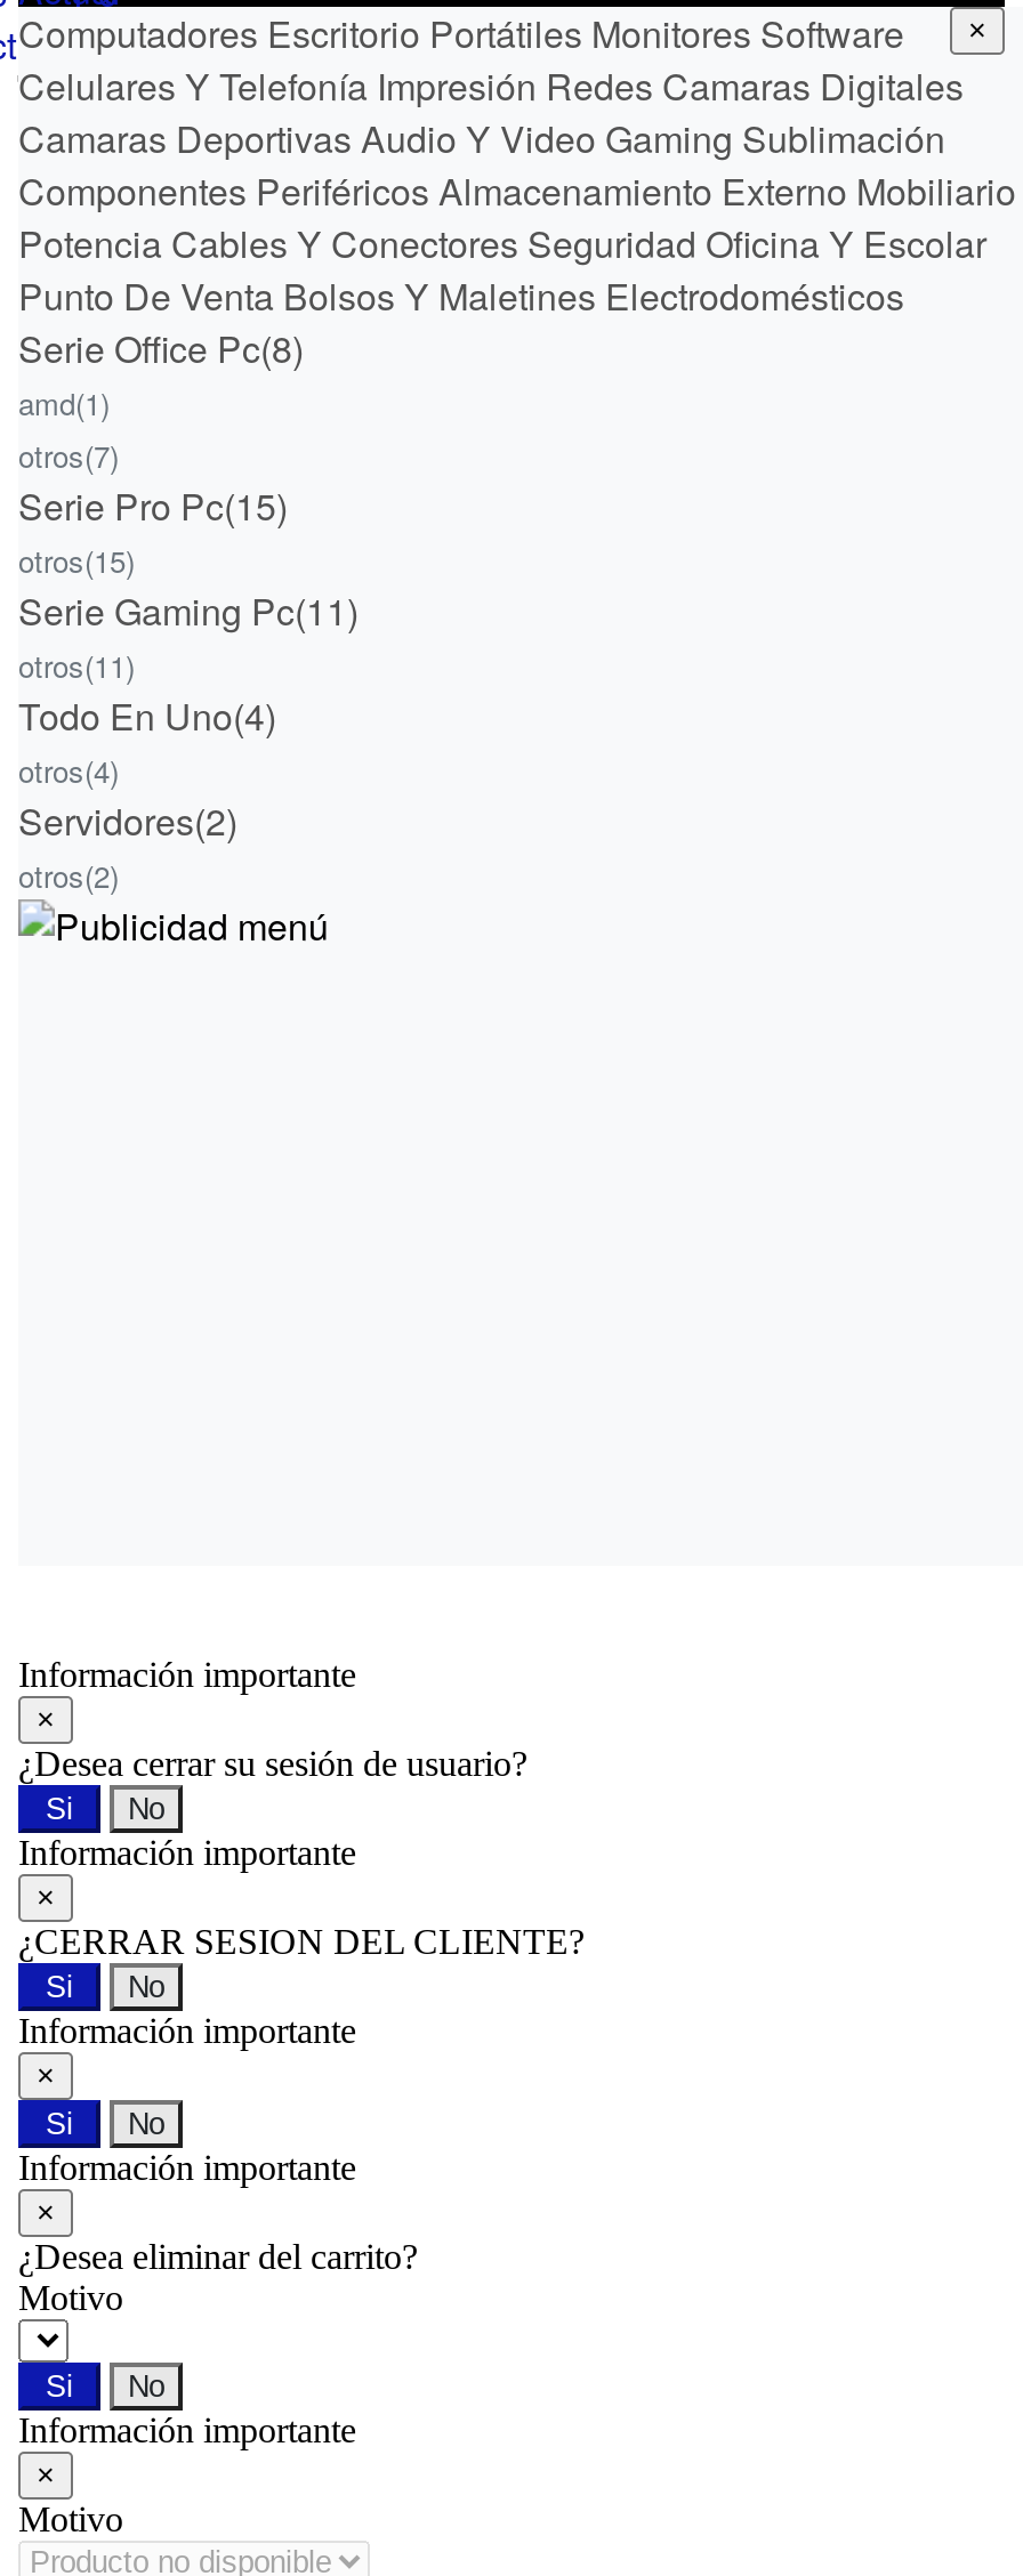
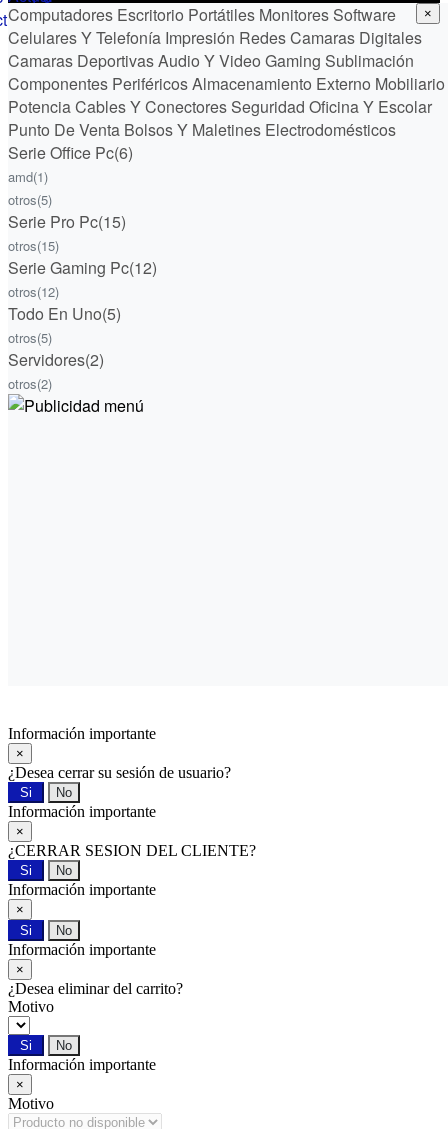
[18,322,304,374] Serie Office Pc(8) -> [8,141,133,164] Serie Office Pc(6)
[18,434,119,477] otros(7) -> [8,190,52,209] otros(5)
[18,584,359,637] Serie Gaming Pc(11) -> [8,256,157,279] Serie Gaming Pc(12)
[18,644,135,687] otros(11) -> [8,282,59,301] otros(12)
[18,689,276,742] Todo En Uno(4) -> [8,302,121,325] Todo En Uno(5)
[18,749,119,792] otros(4) -> [8,328,52,347] otros(5)

